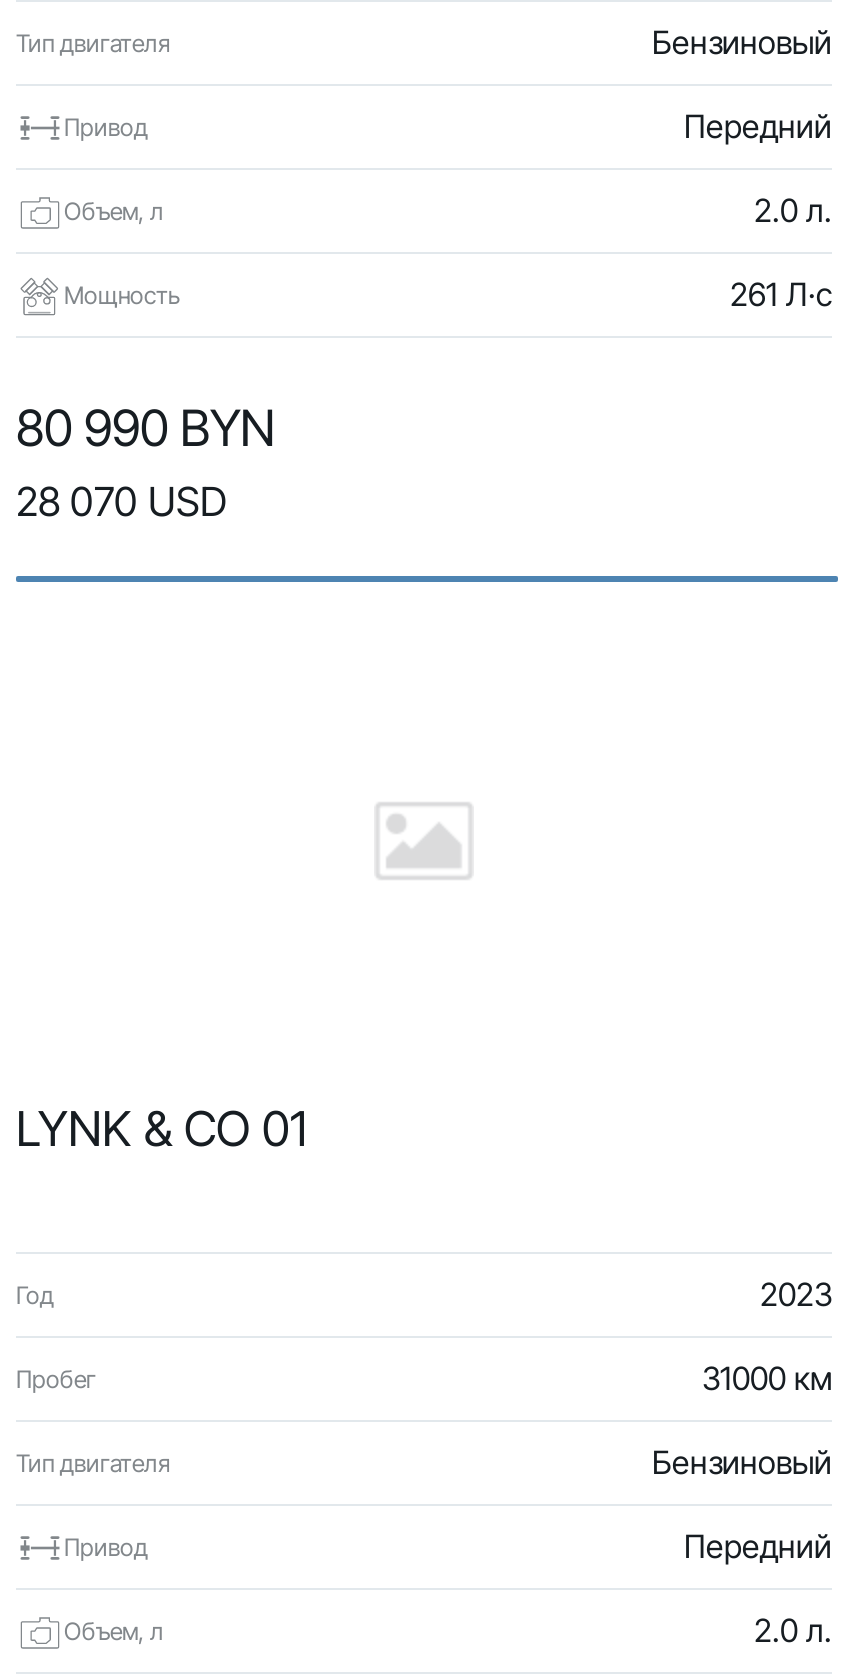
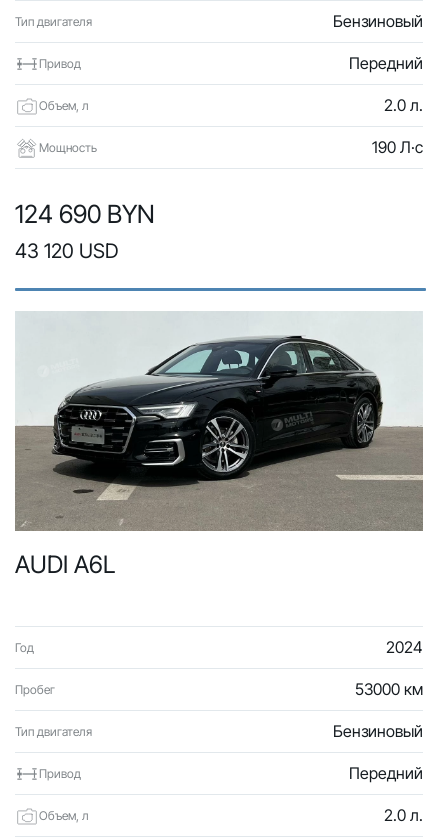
[730,274,832,314] 261 Л·с -> [372,137,423,157] 190 Л·с
none -> [14,311,424,532] [image]
[16,398,276,526] 80 990 BYN | 28 070 USD -> [15,199,155,263] 124 690 BYN | 43 120 USD
[16,1100,308,1158] LYNK & CO 01 -> [15,550,115,579] AUDI A6L
[760,1274,832,1314] 2023 -> [386,637,423,657] 2024
[702,1358,832,1398] 31000 км -> [355,679,423,699] 53000 км

